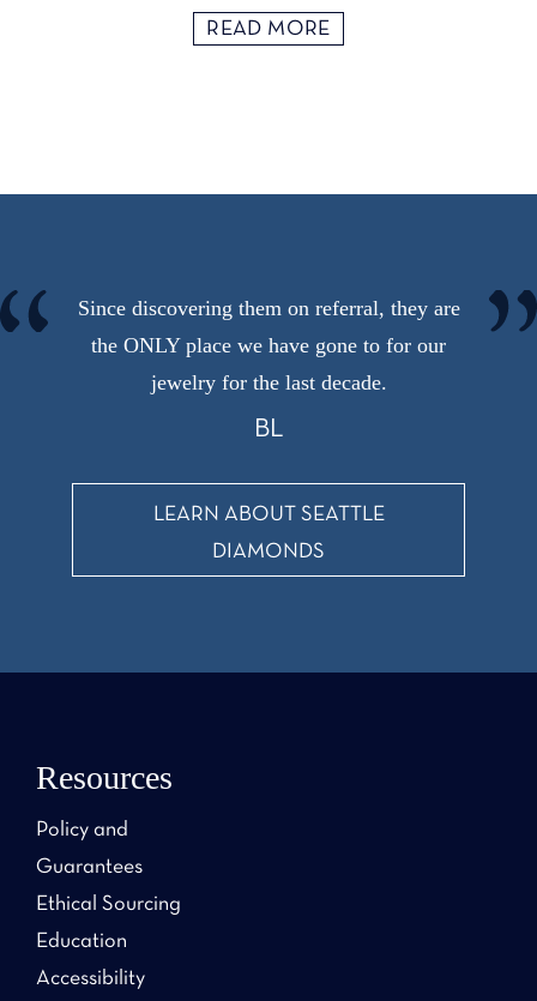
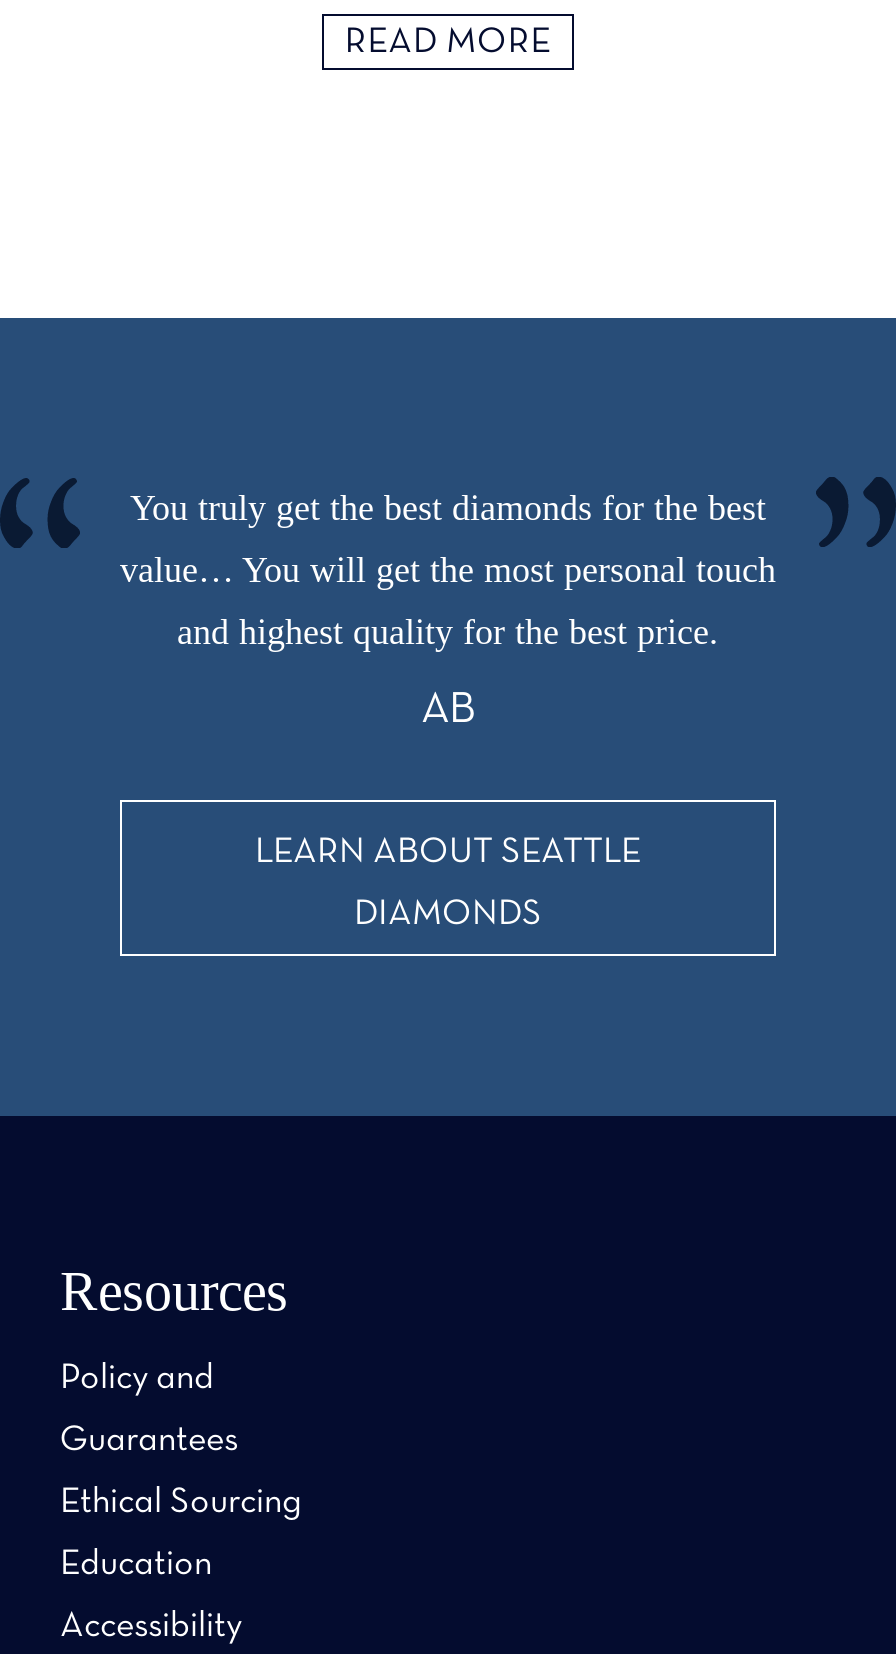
[77,297,460,321] Since discovering them on referral, they are -> [130,489,766,529] You truly get the best diamonds for the best
[91,334,446,358] the ONLY place we have gone to for our -> [120,551,776,591] value… You will get the most personal touch
[150,371,387,395] jewelry for the last decade. -> [177,613,719,653] and highest quality for the best price.
[254,419,283,442] BL -> [421,693,475,731] AB

